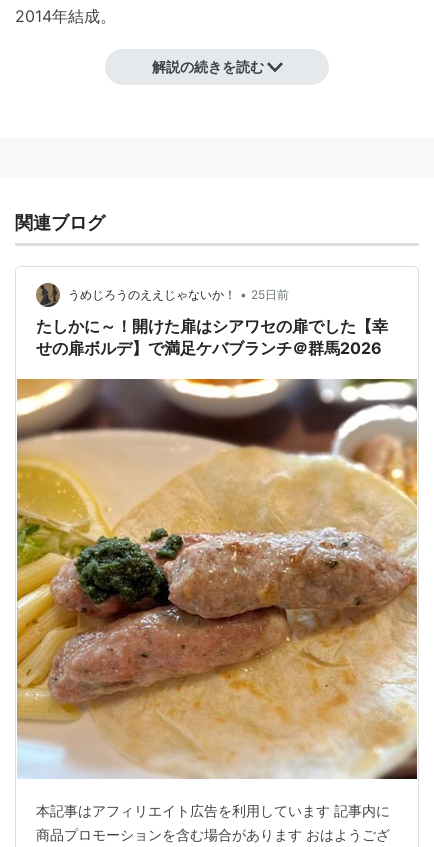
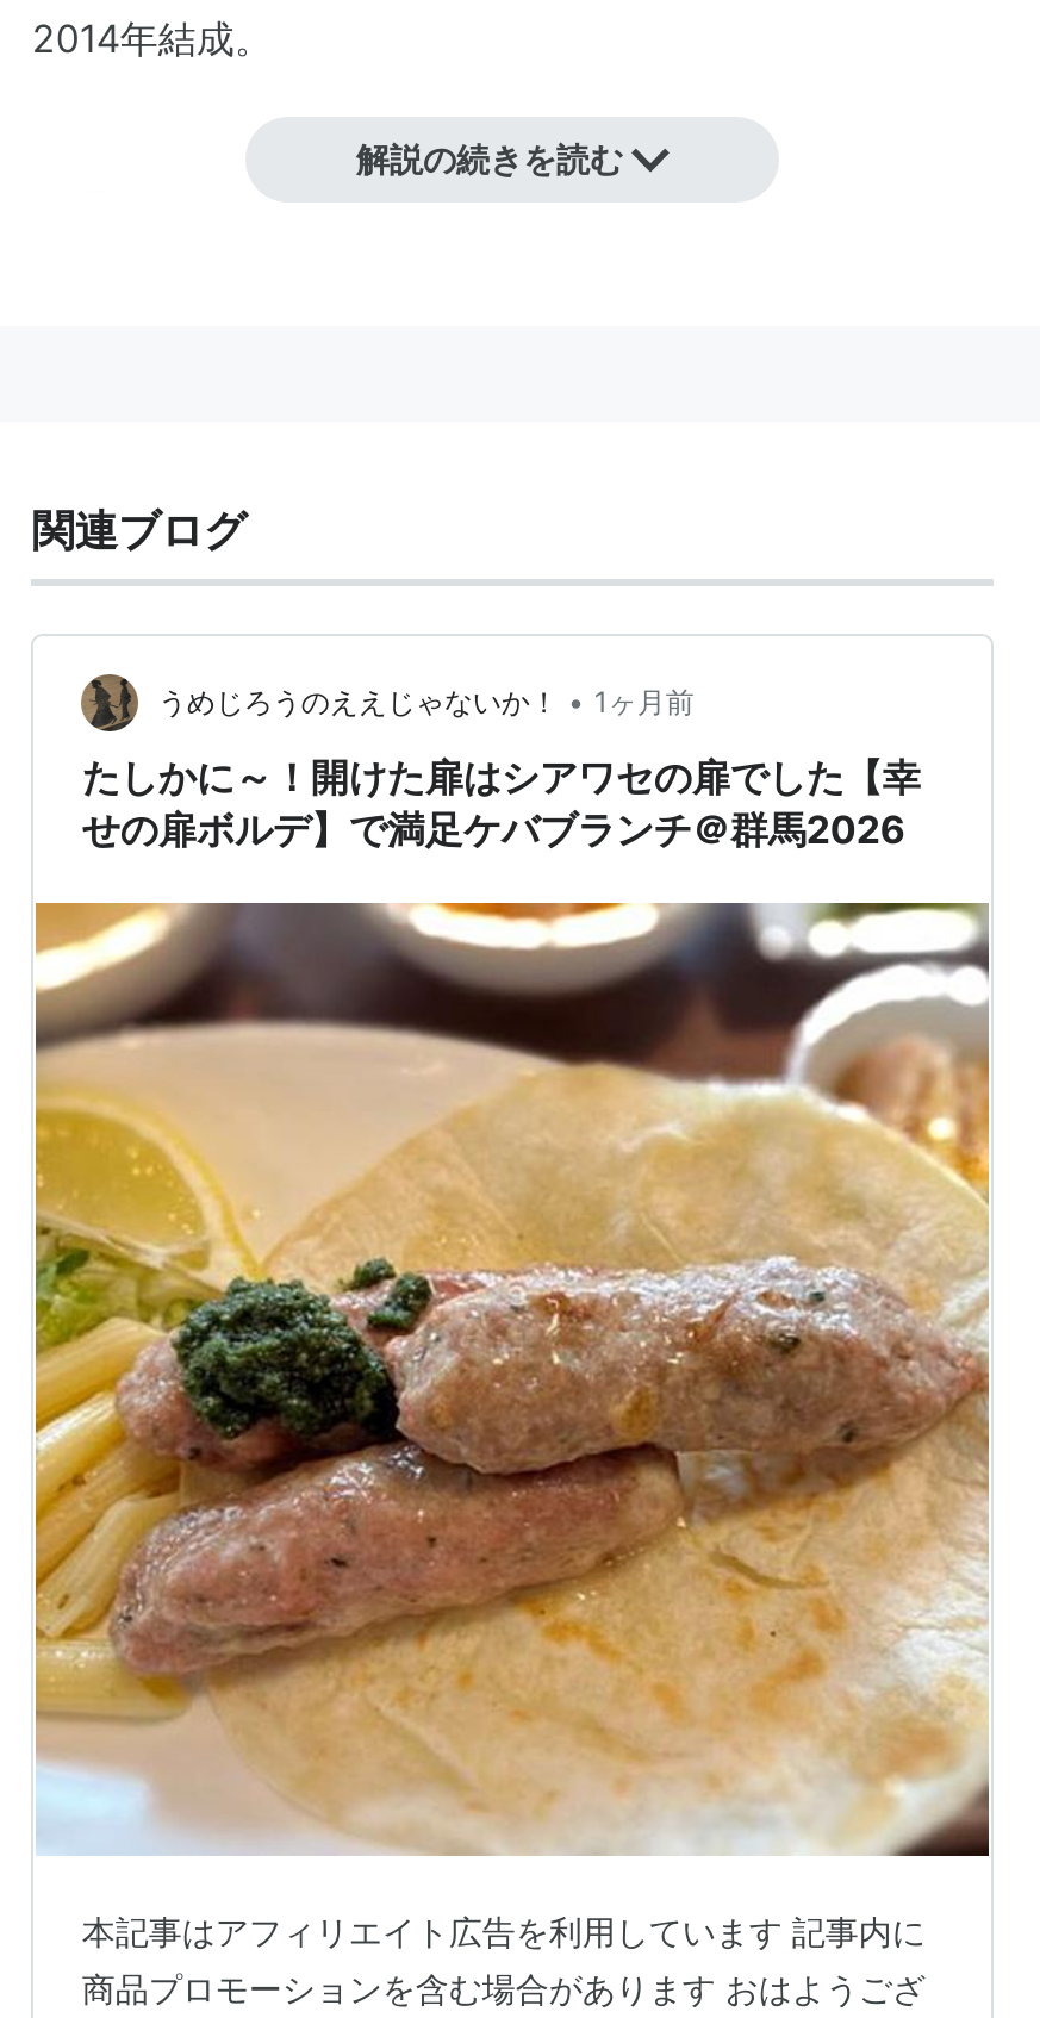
[68,287,289,302] うめじろうのええじゃないか！ • 25日前 -> [158,683,694,720] うめじろうのええじゃないか！ • 1ヶ月前

